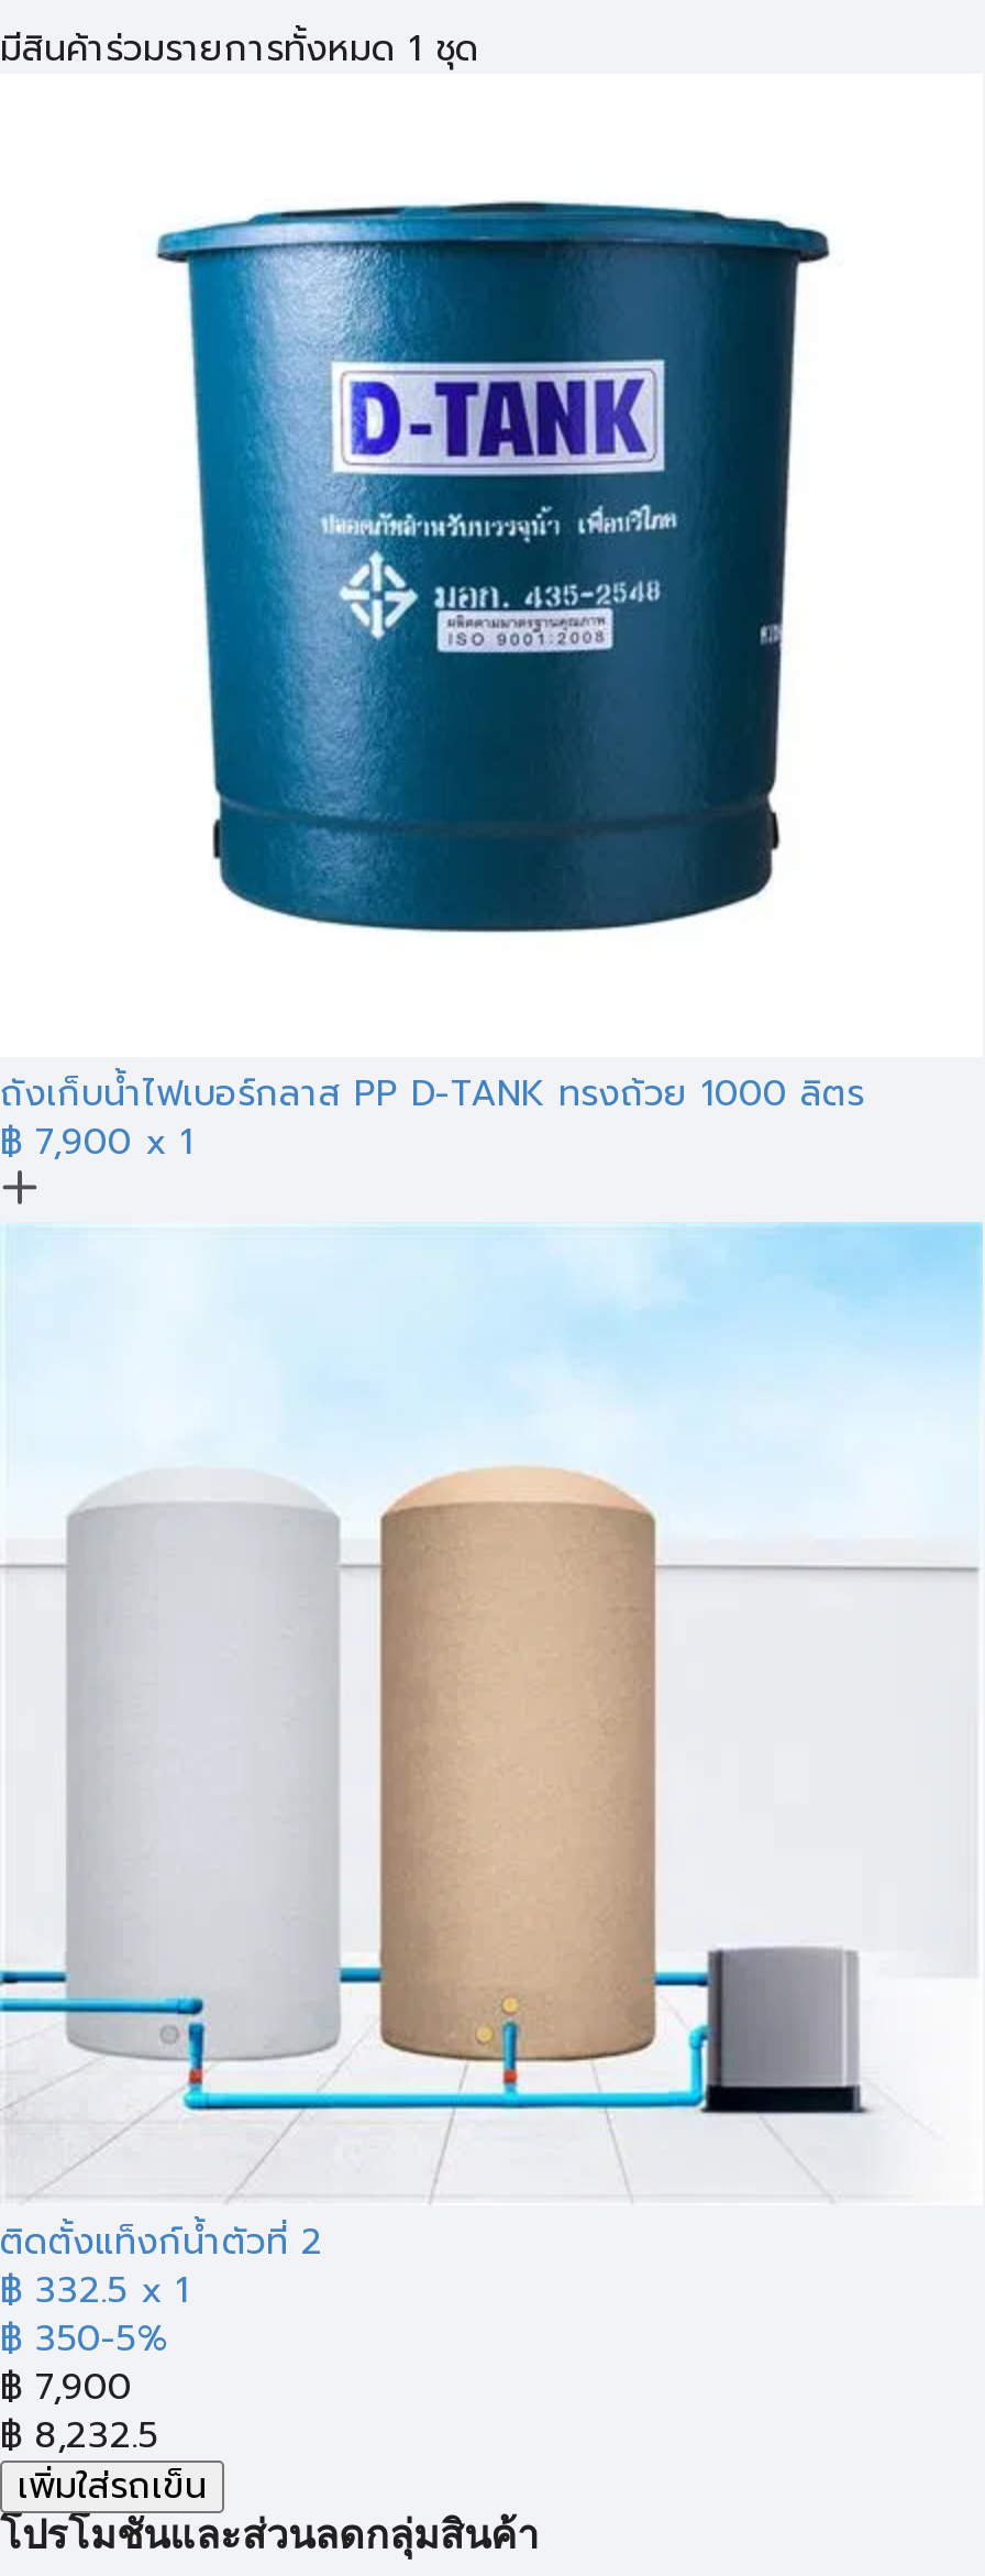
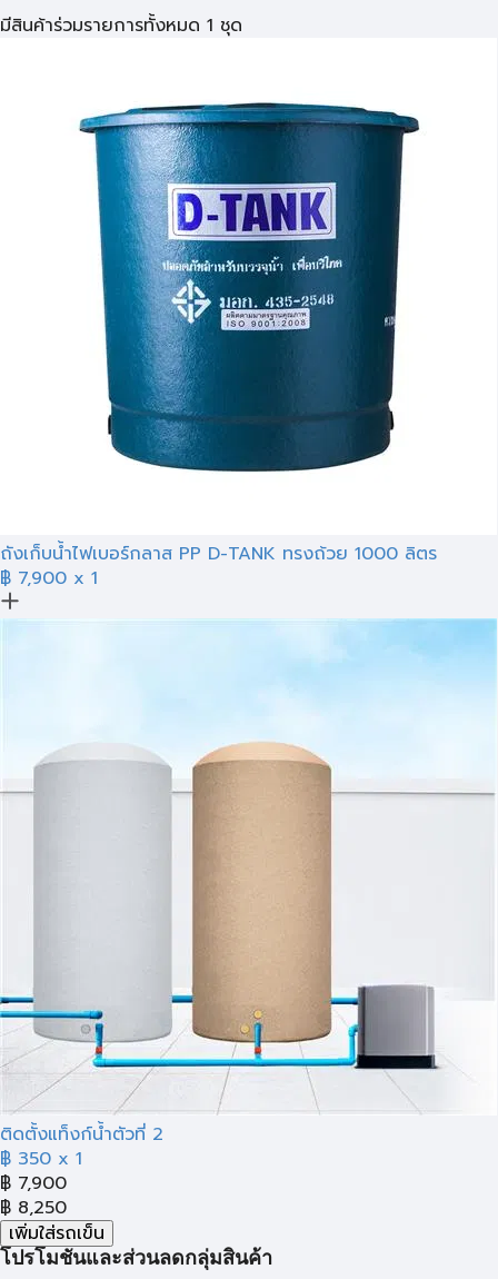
[0,2265,189,2366] ฿ 332.5 x 1 | ฿ 350-5% -> [0,1146,82,1172] ฿ 350 x 1
[0,2410,158,2463] ฿ 8,232.5 -> [0,1194,67,1221] ฿ 8,250

